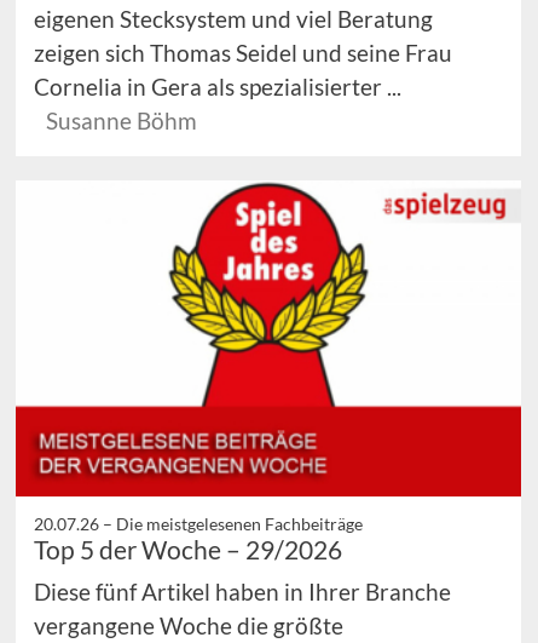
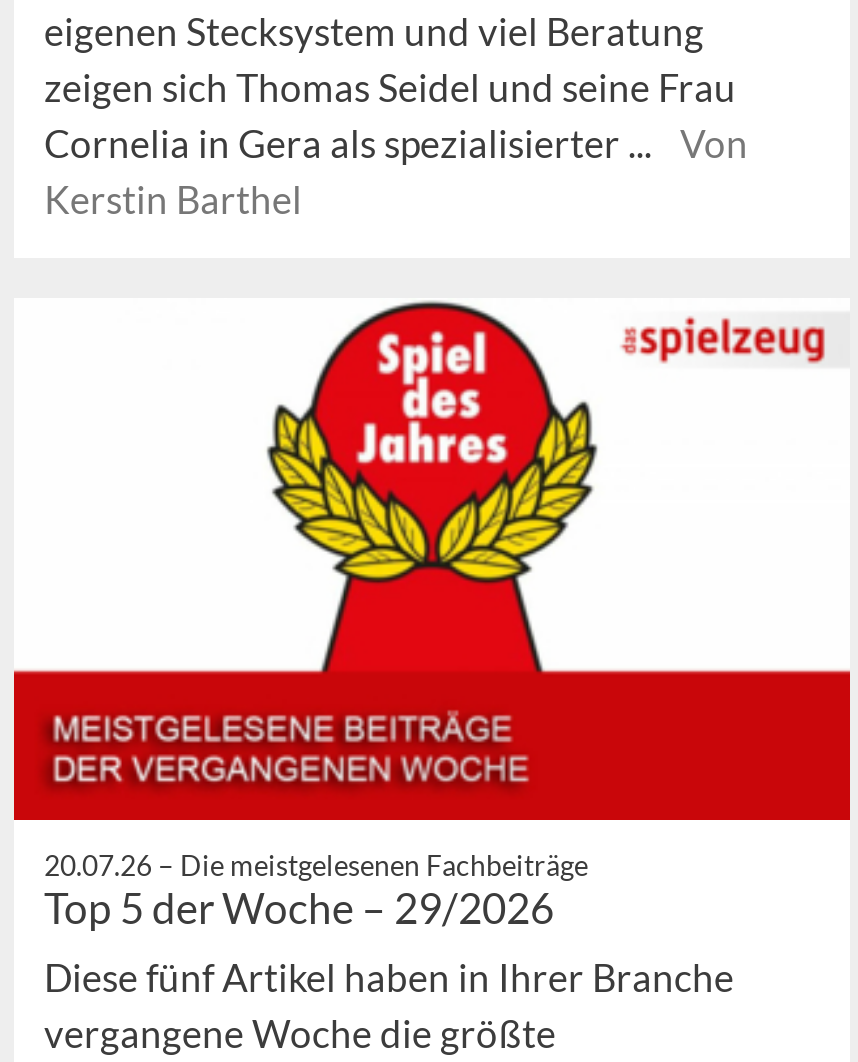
[34,72,401,134] Cornelia in Gera als spezialisierter ... | Susanne Böhm -> [44,119,756,221] Cornelia in Gera als spezialisierter ... Von | Kerstin Barthel

